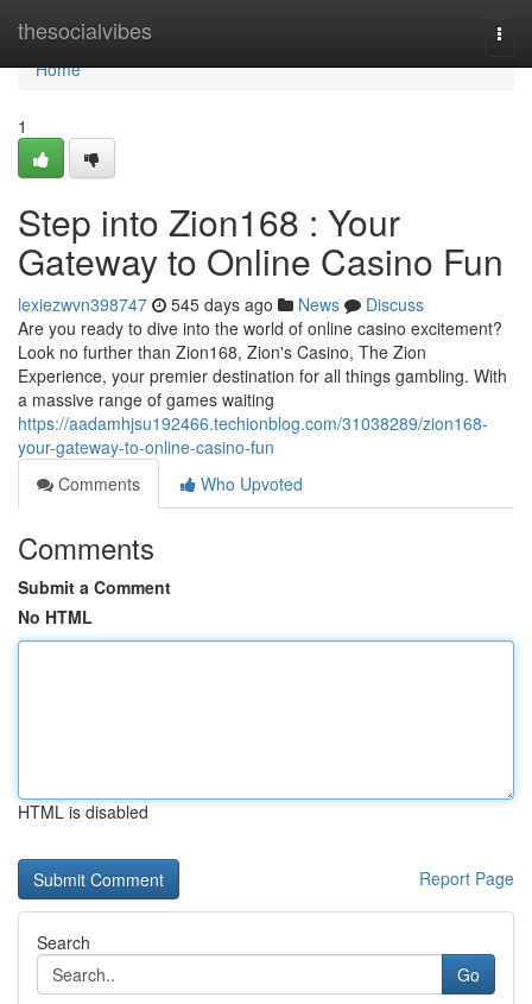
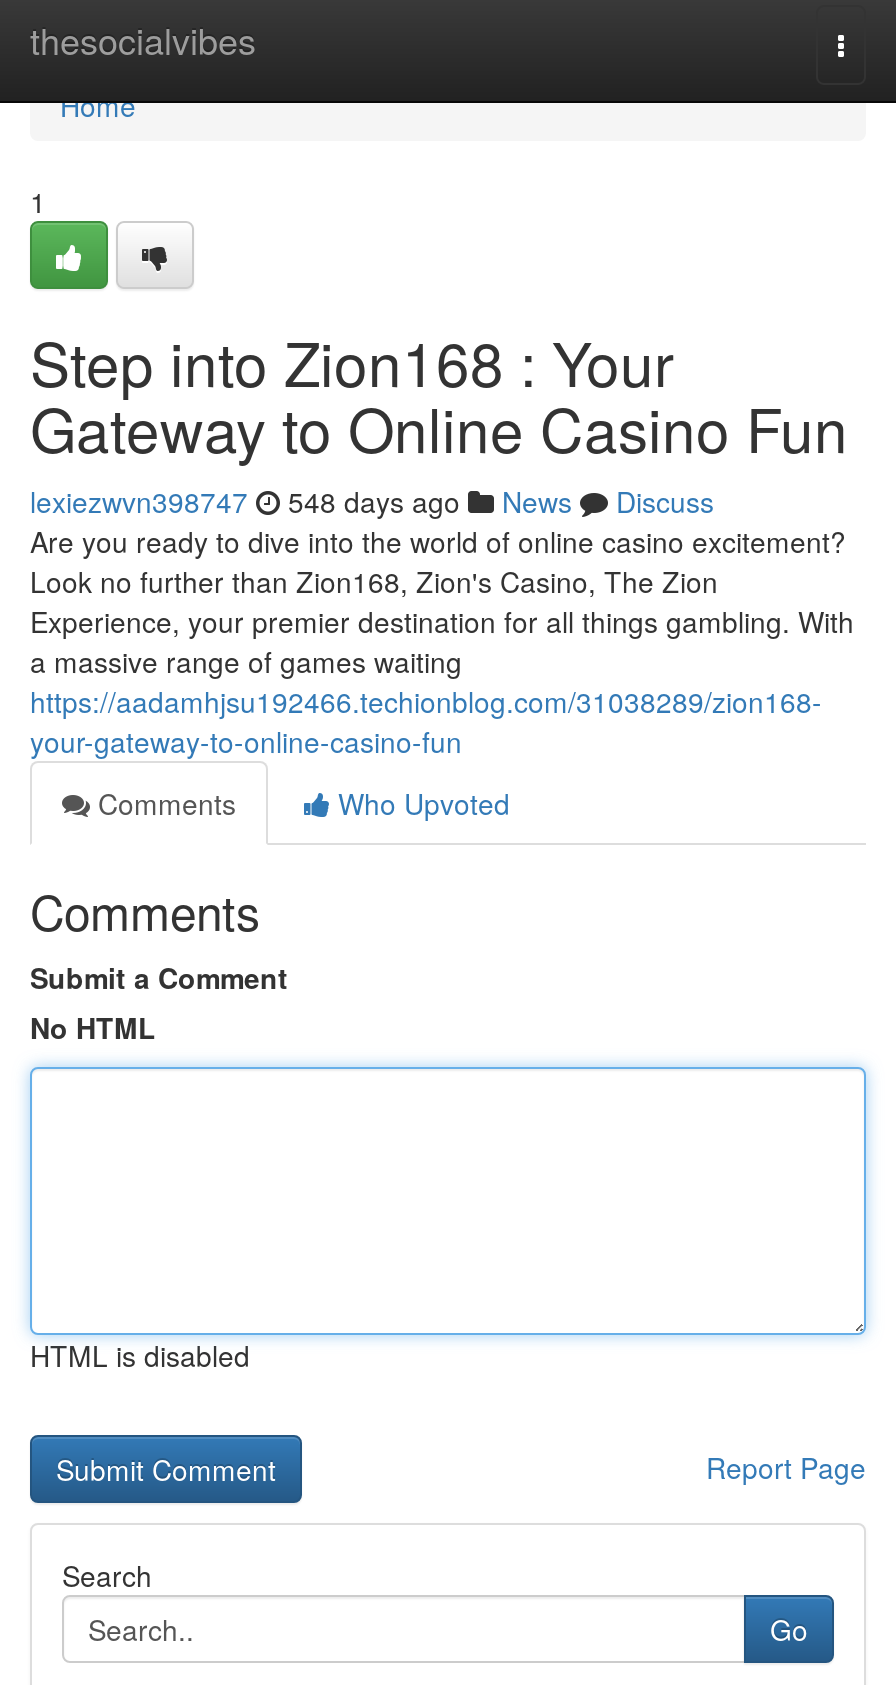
[18,292,424,316] lexiezwvn398747 545 days ago News Discuss -> [30,481,714,521] lexiezwvn398747 548 days ago News Discuss

